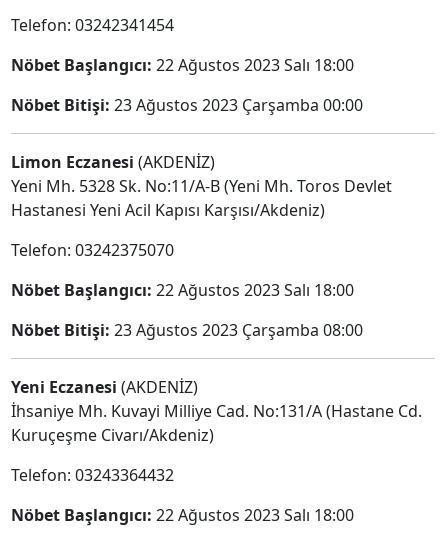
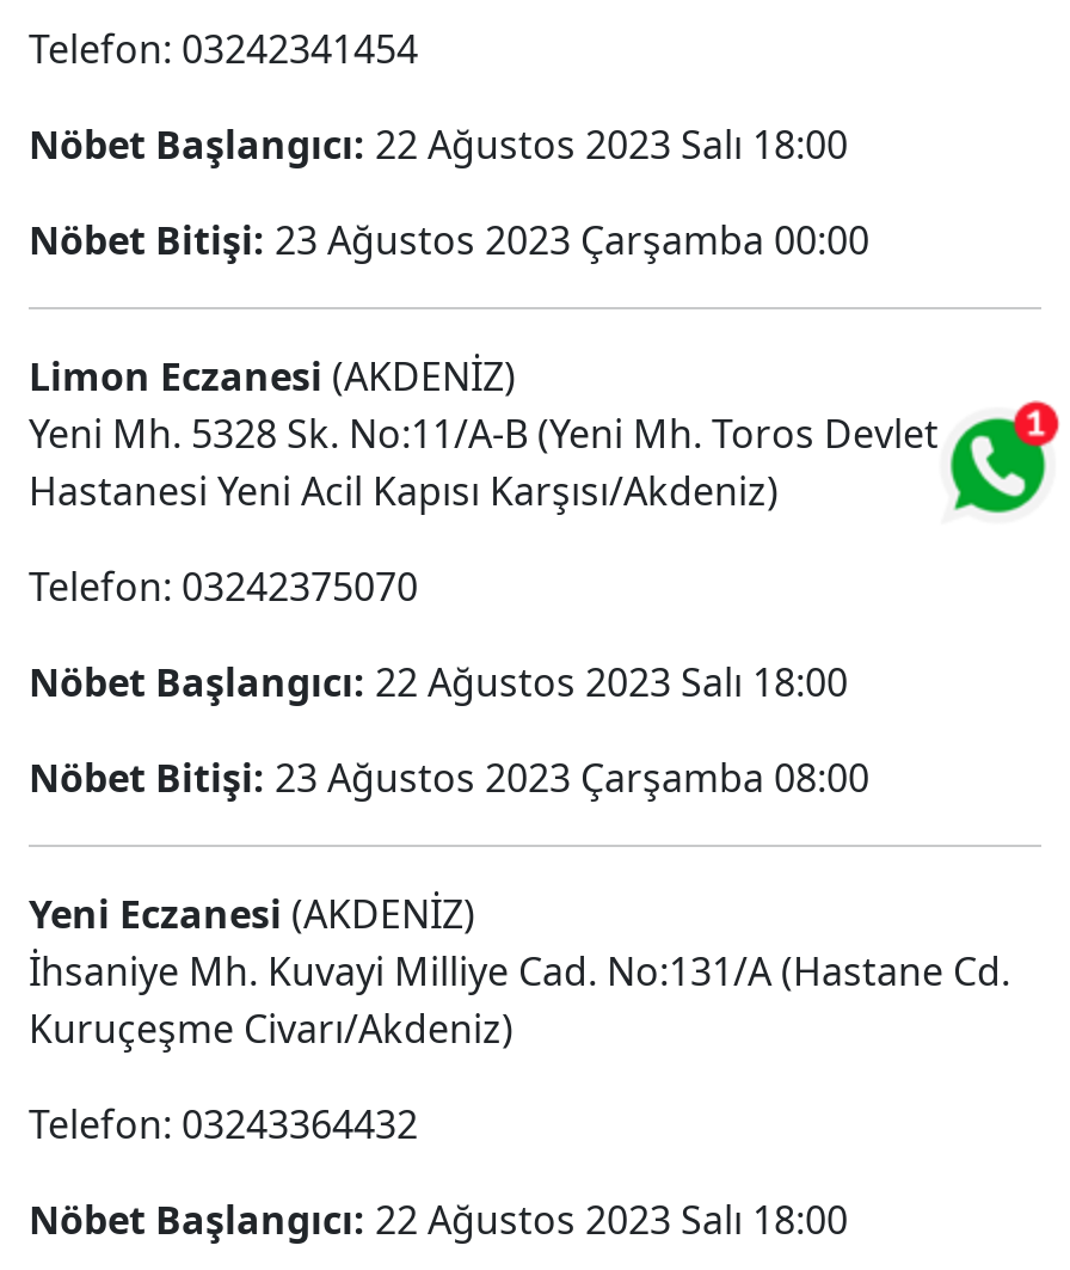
none -> [946,398,1063,517] [image]

